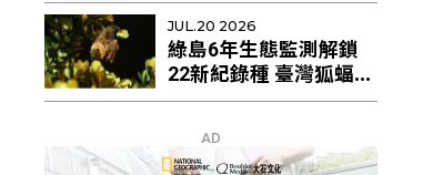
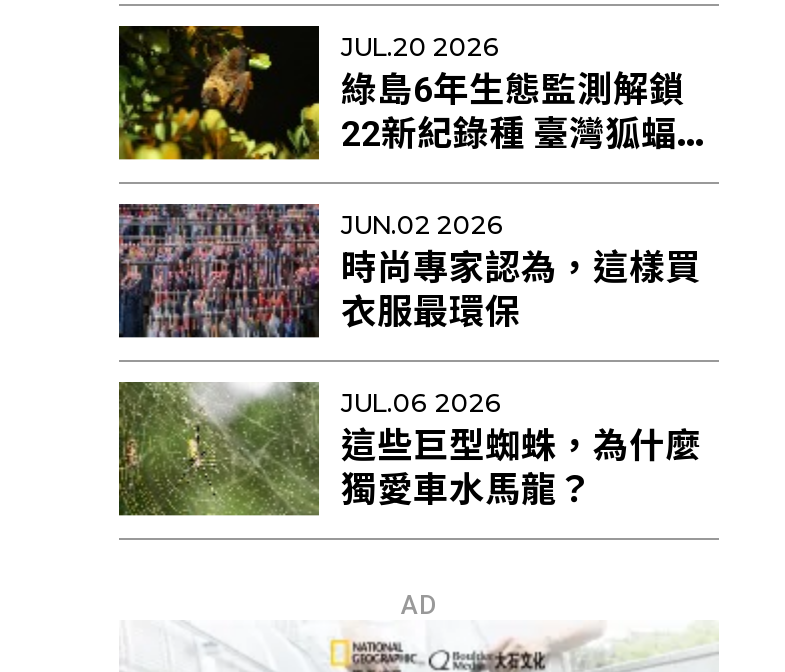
none -> [117,202,701,510] [image] | JUN.02 2026 | 時尚專家認為，這樣買 | 衣服最環保 | JUL.06 2026 | 這些巨型蜘蛛，為什麼 | 獨愛車水馬龍？
none -> [119,380,313,518] [image]

